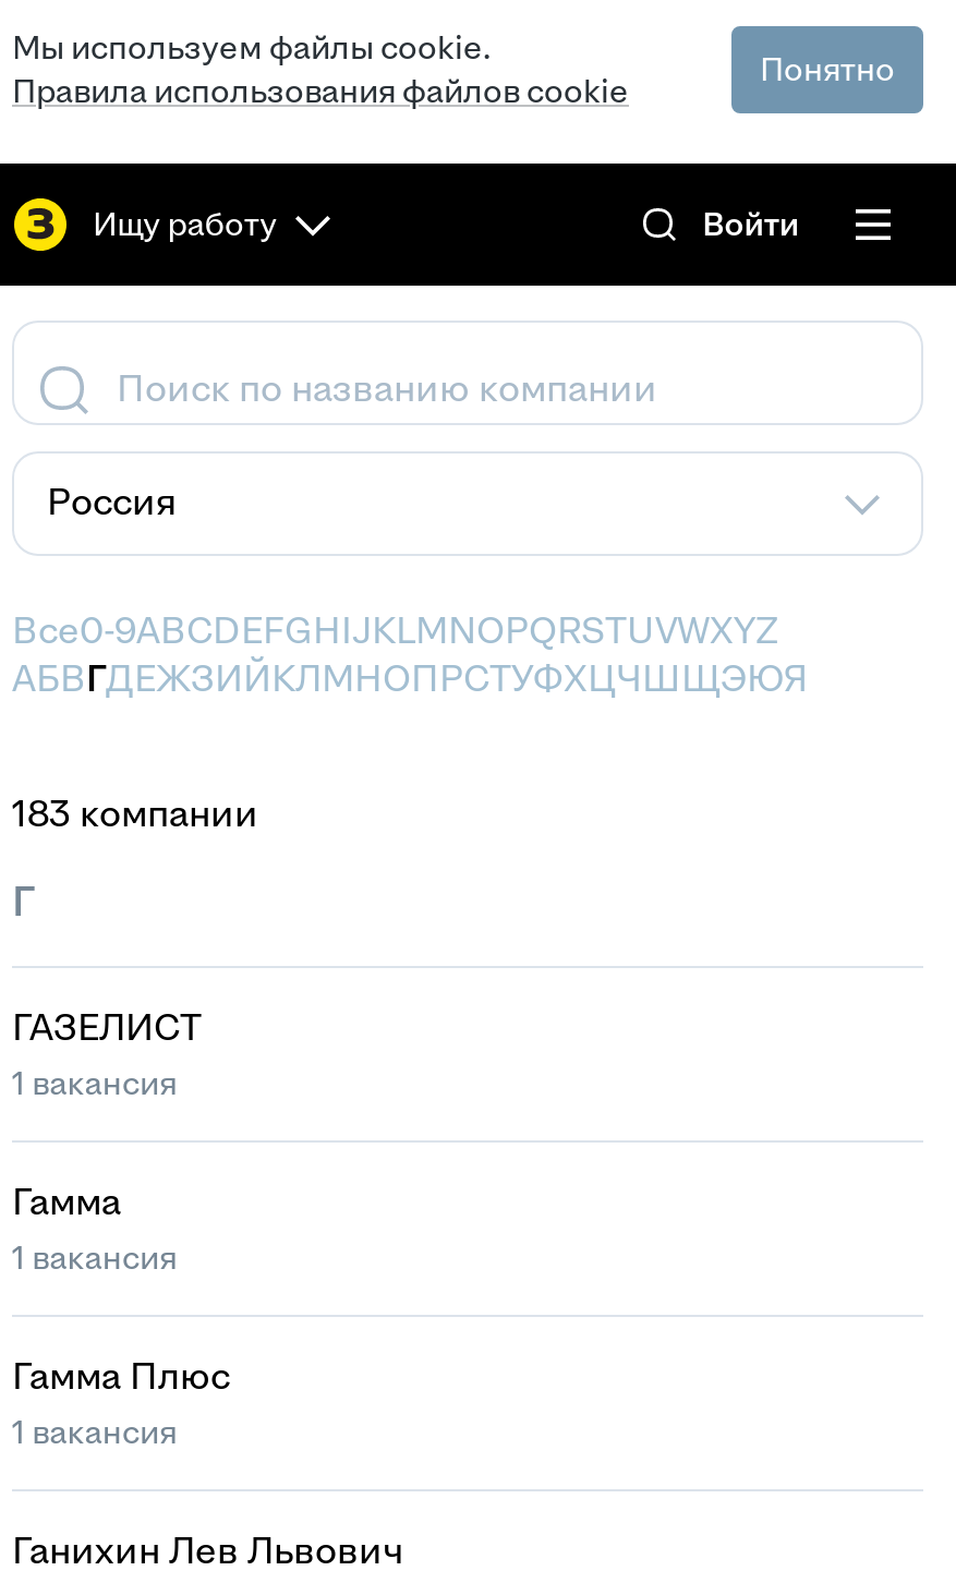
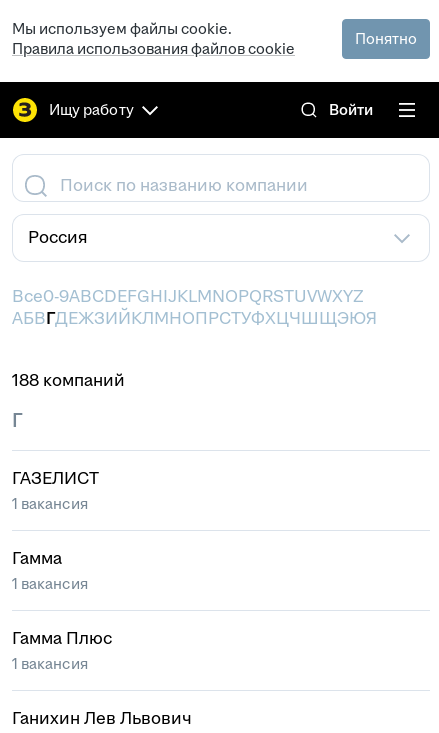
[12,794,258,835] 183 компании -> [12,371,125,390] 188 компаний

